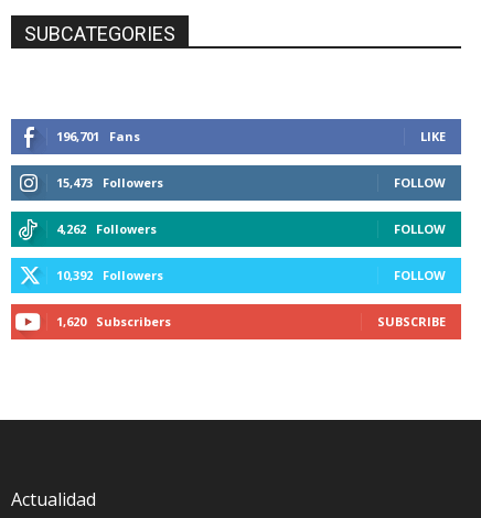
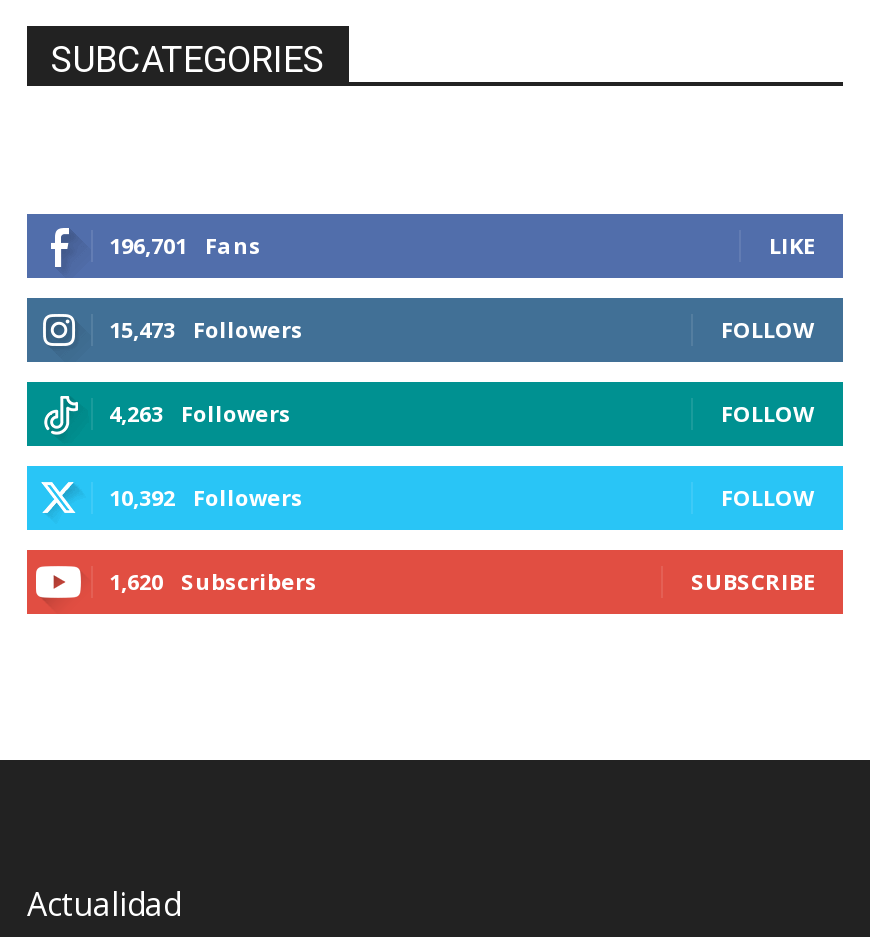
[56,221,157,237] 4,262 Followers -> [109,399,291,429] 4,263 Followers

